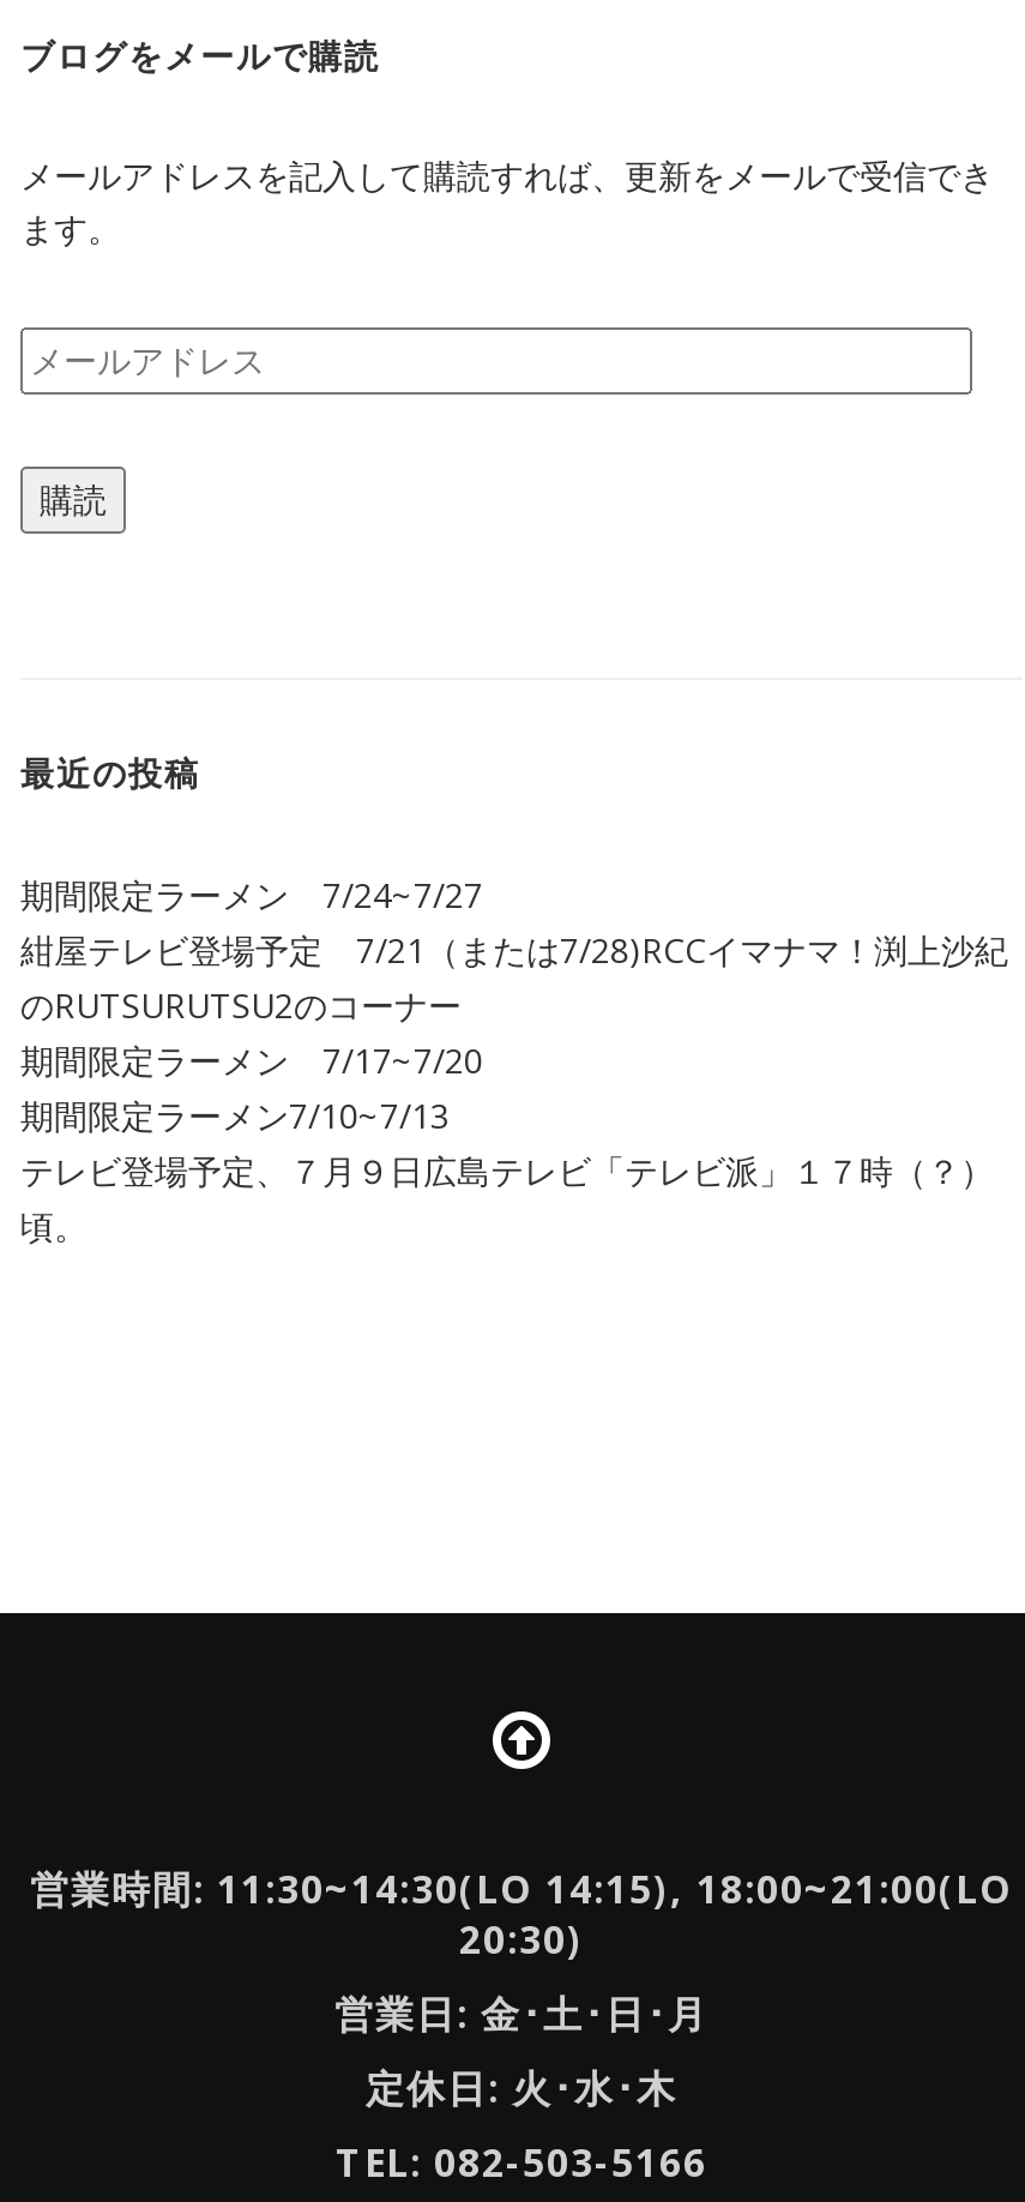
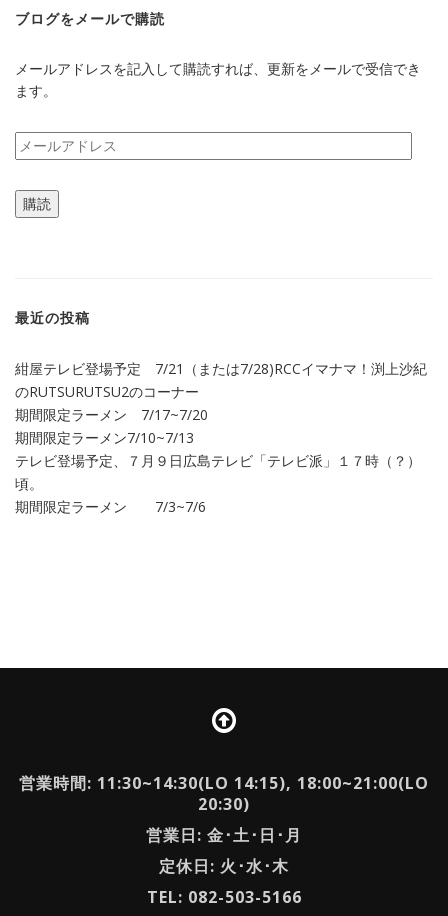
[20,872,483,917] 期間限定ラーメン 7/24~7/27 -> none
moved [20,927,1008,1249] -> [15,359,427,493]: 紺屋テレビ登場予定 7/21（または7/28)RCCイマナマ！渕上沙紀 | のRUTSURUTSU2のコーナー | 期間限定ラーメン 7/17~7/20 | 期間限定ラーメン7/10~7/13 | テレビ登場予定、７月９日広島テレビ「テレビ派」１７時（？） | 頃。
none -> [15,497,206,516] 期間限定ラーメン 7/3~7/6

